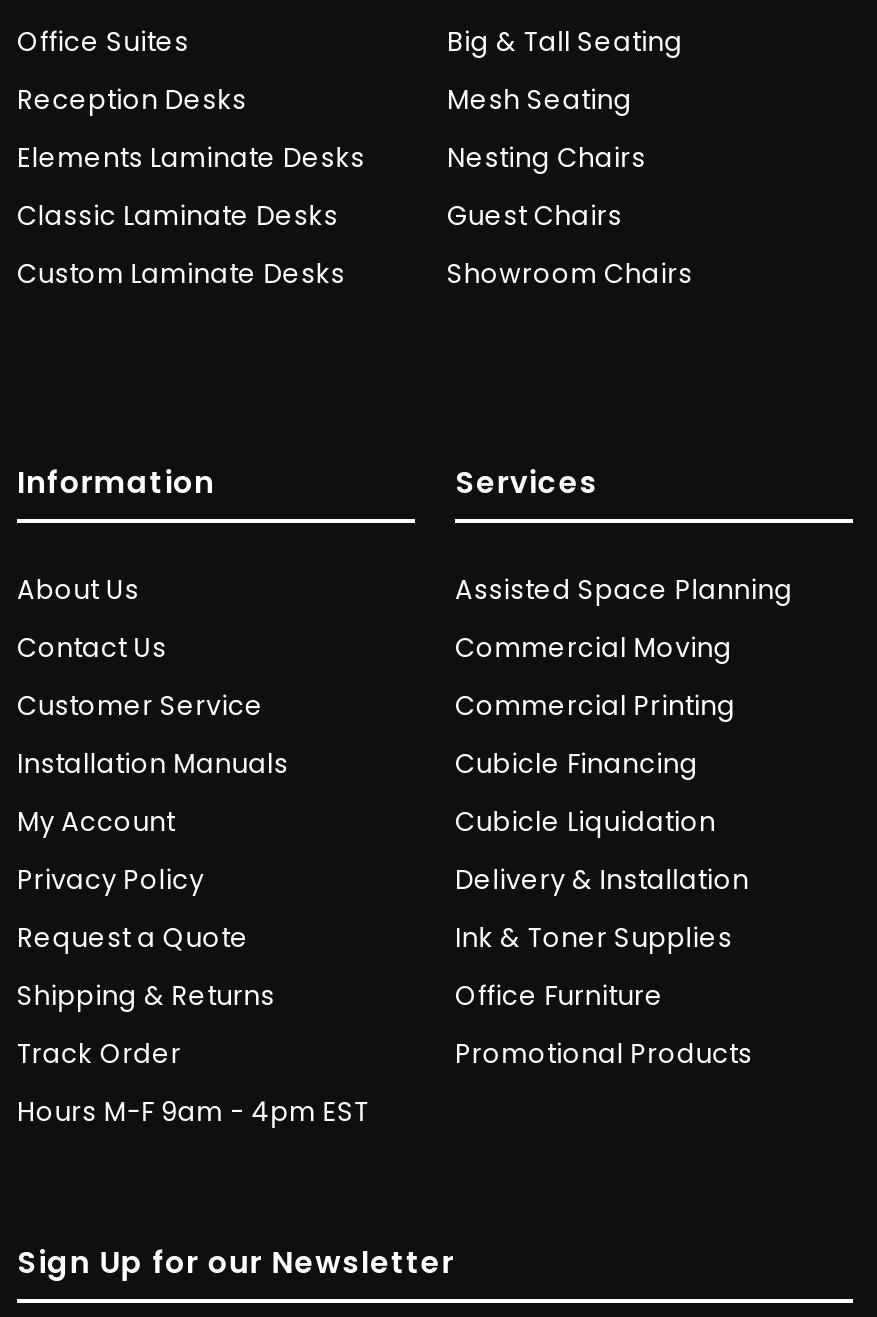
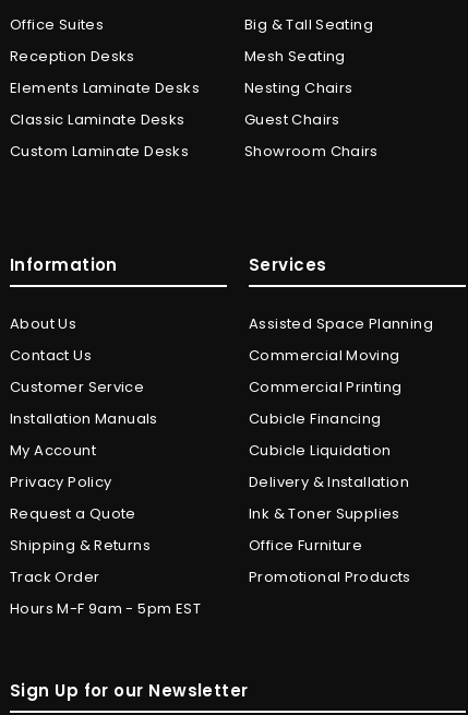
[17,1092,369,1130] Hours M-F 9am - 4pm EST -> [10,598,201,619] Hours M-F 9am - 5pm EST

